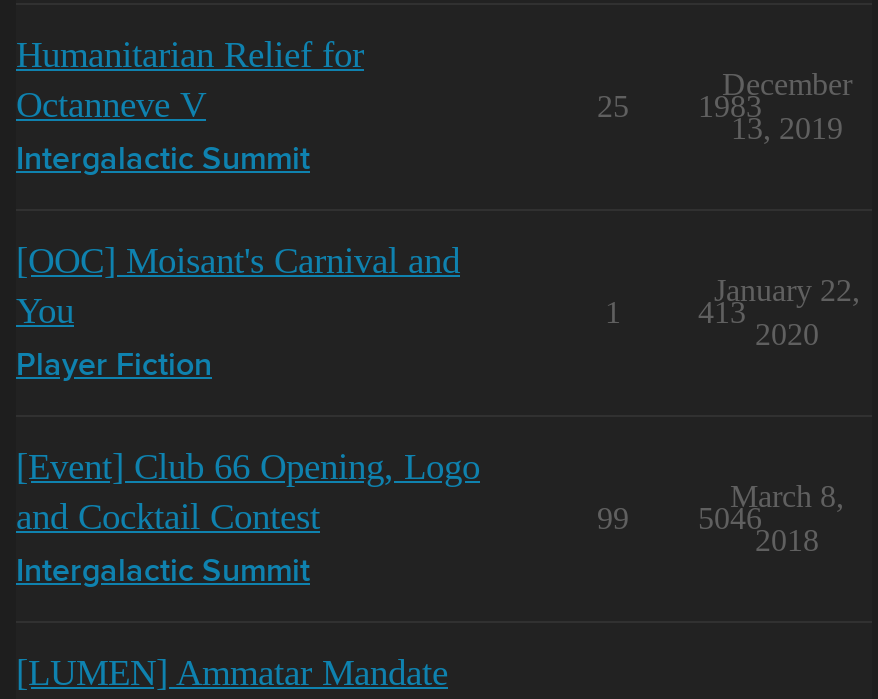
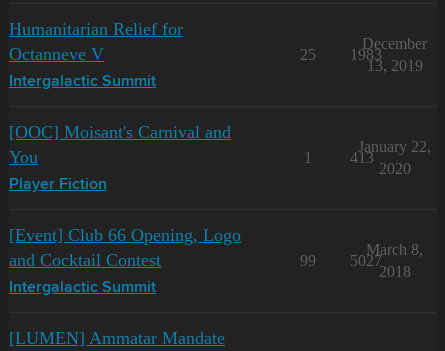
[698,501,762,535] 5046 -> [350,252,382,269] 5027

